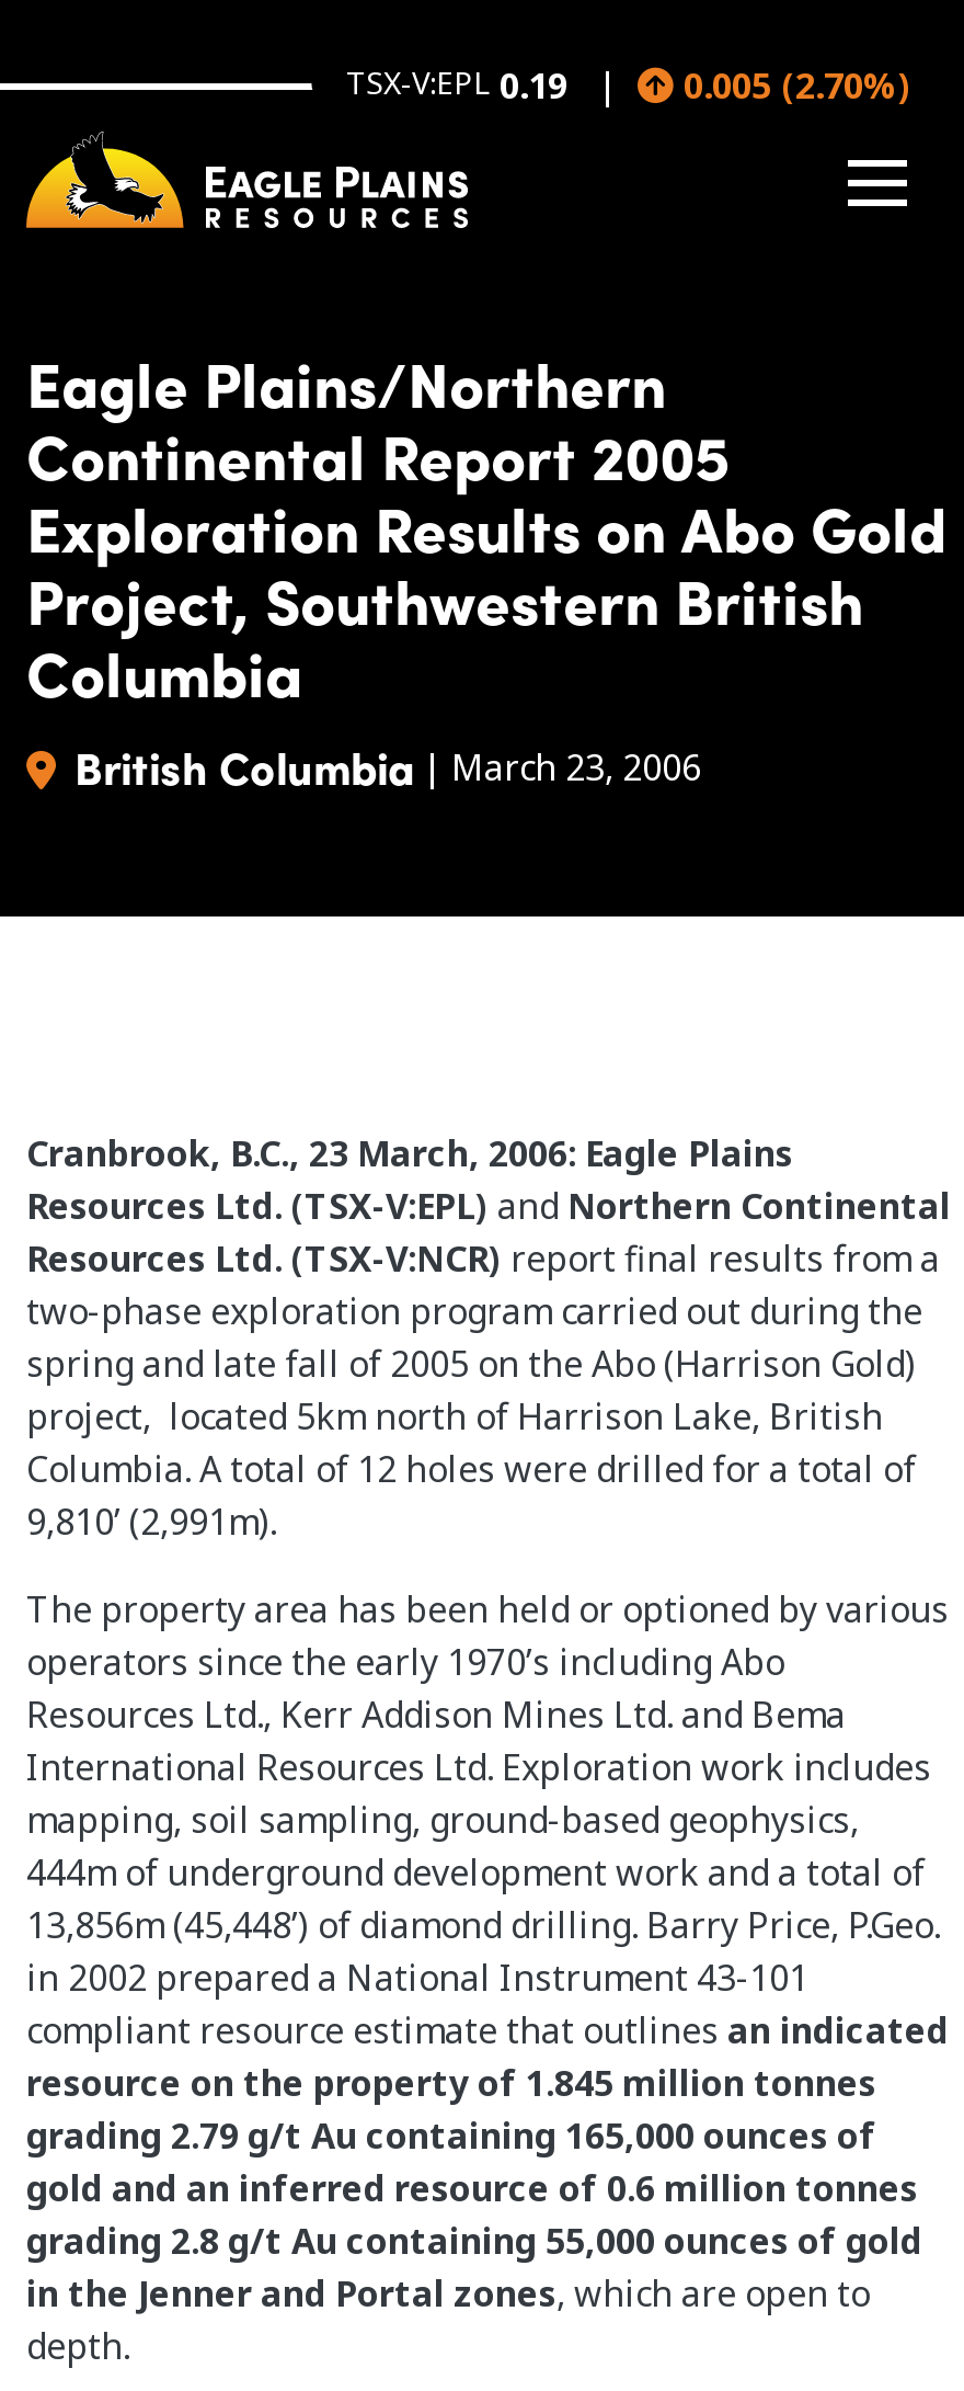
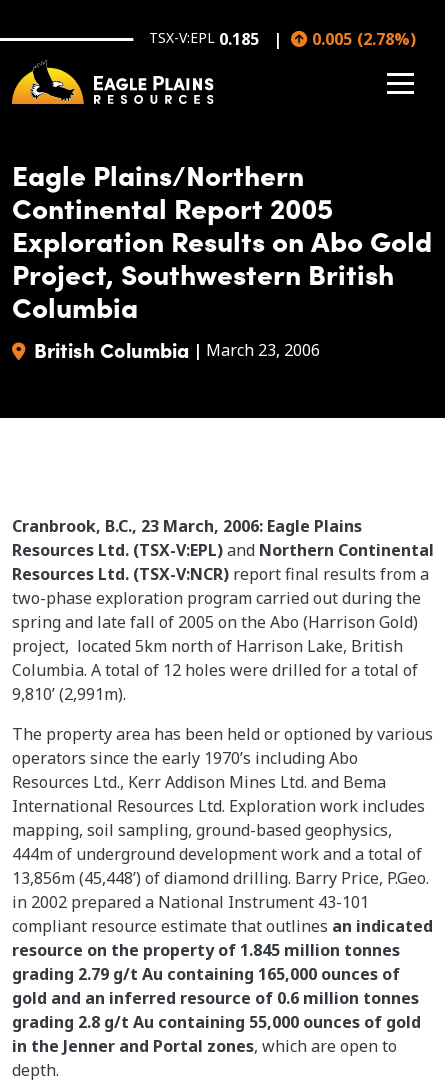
[346,61,567,109] TSX-V:EPL 0.19 -> [149,28,259,50] TSX-V:EPL 0.185
[684,61,911,109] 0.005 (2.70%) -> [312,28,416,50] 0.005 (2.78%)

